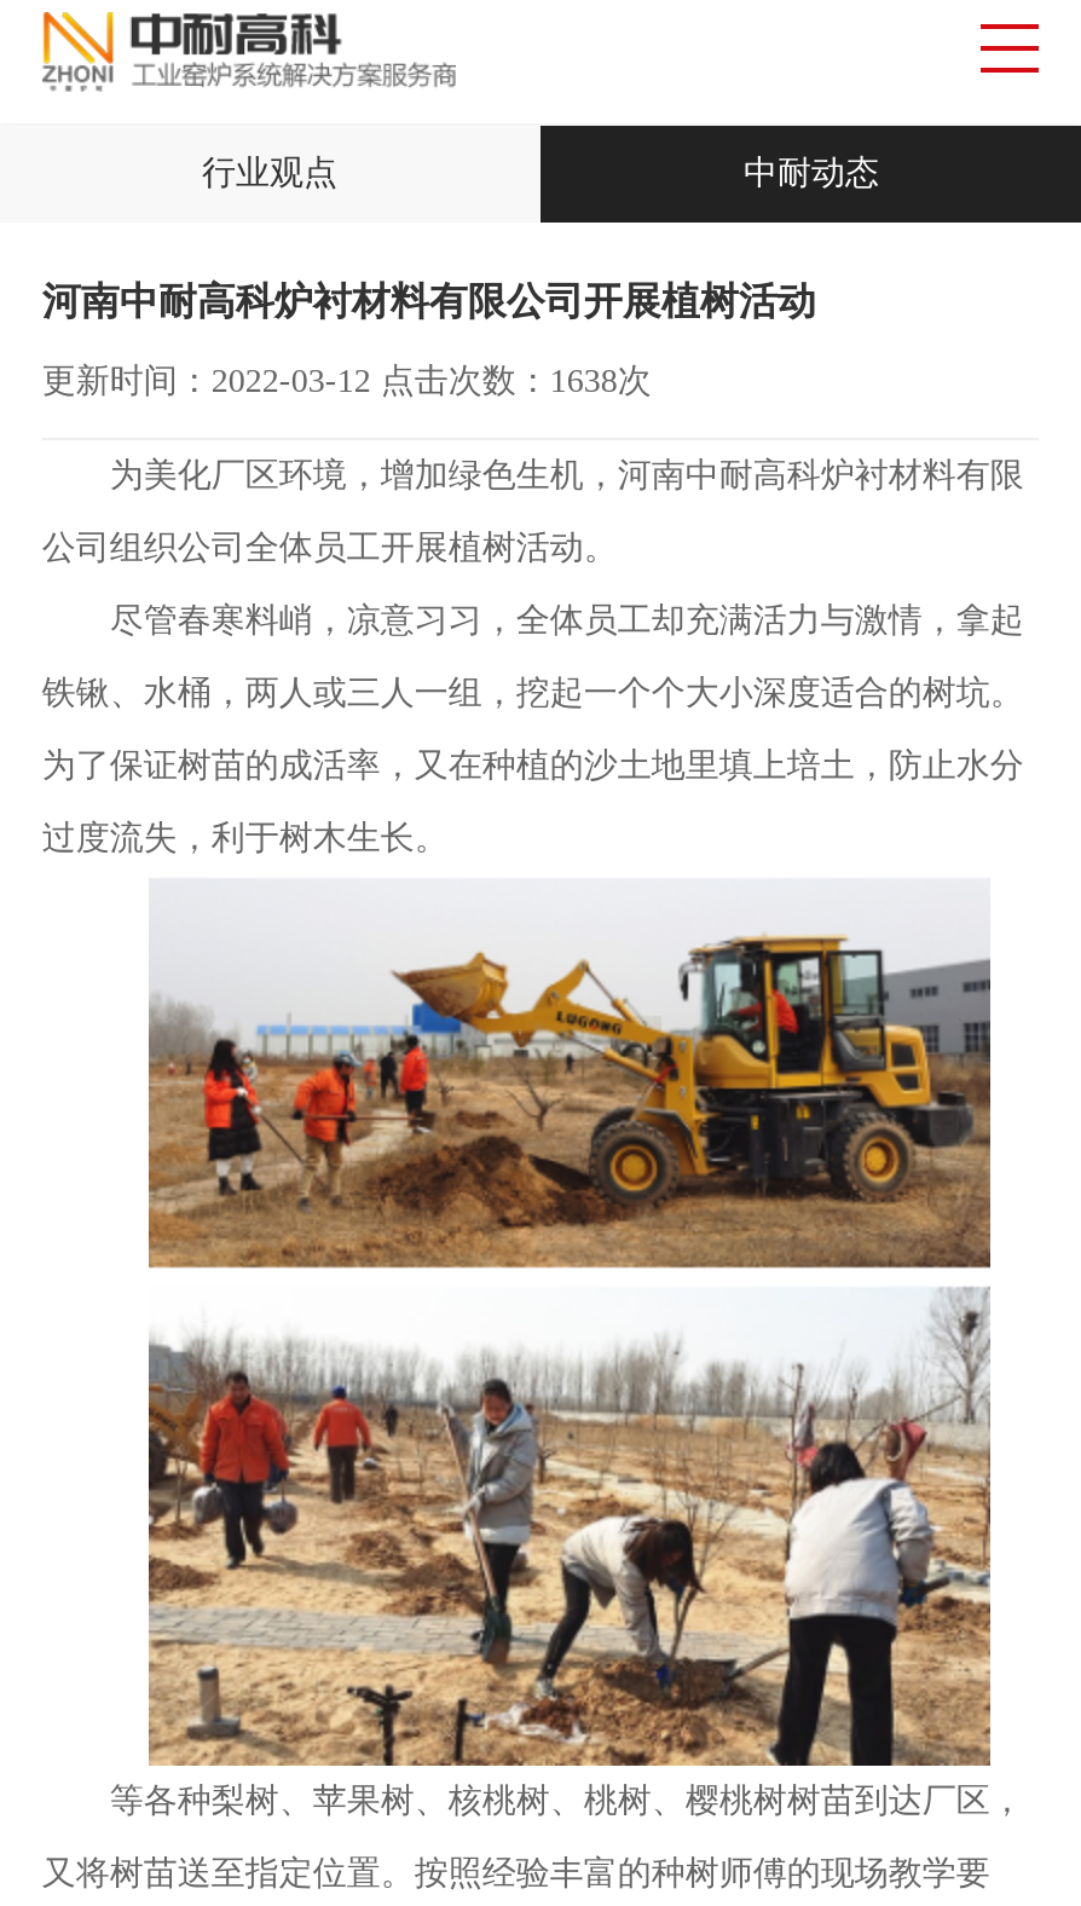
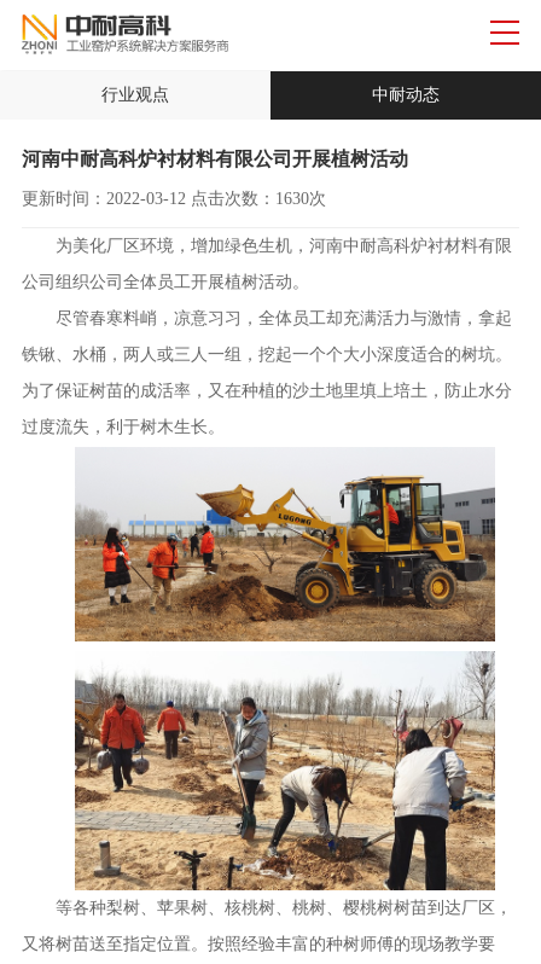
[42,363,652,399] 更新时间：2022-03-12点击次数：1638次 -> [22,190,326,208] 更新时间：2022-03-12点击次数：1630次

